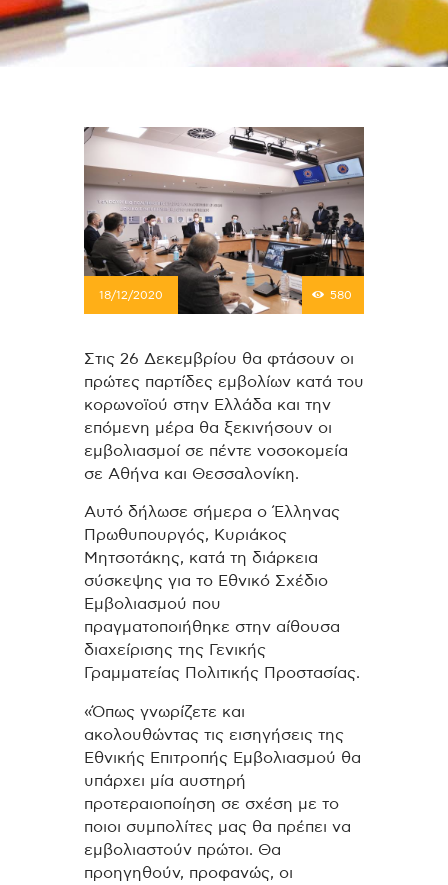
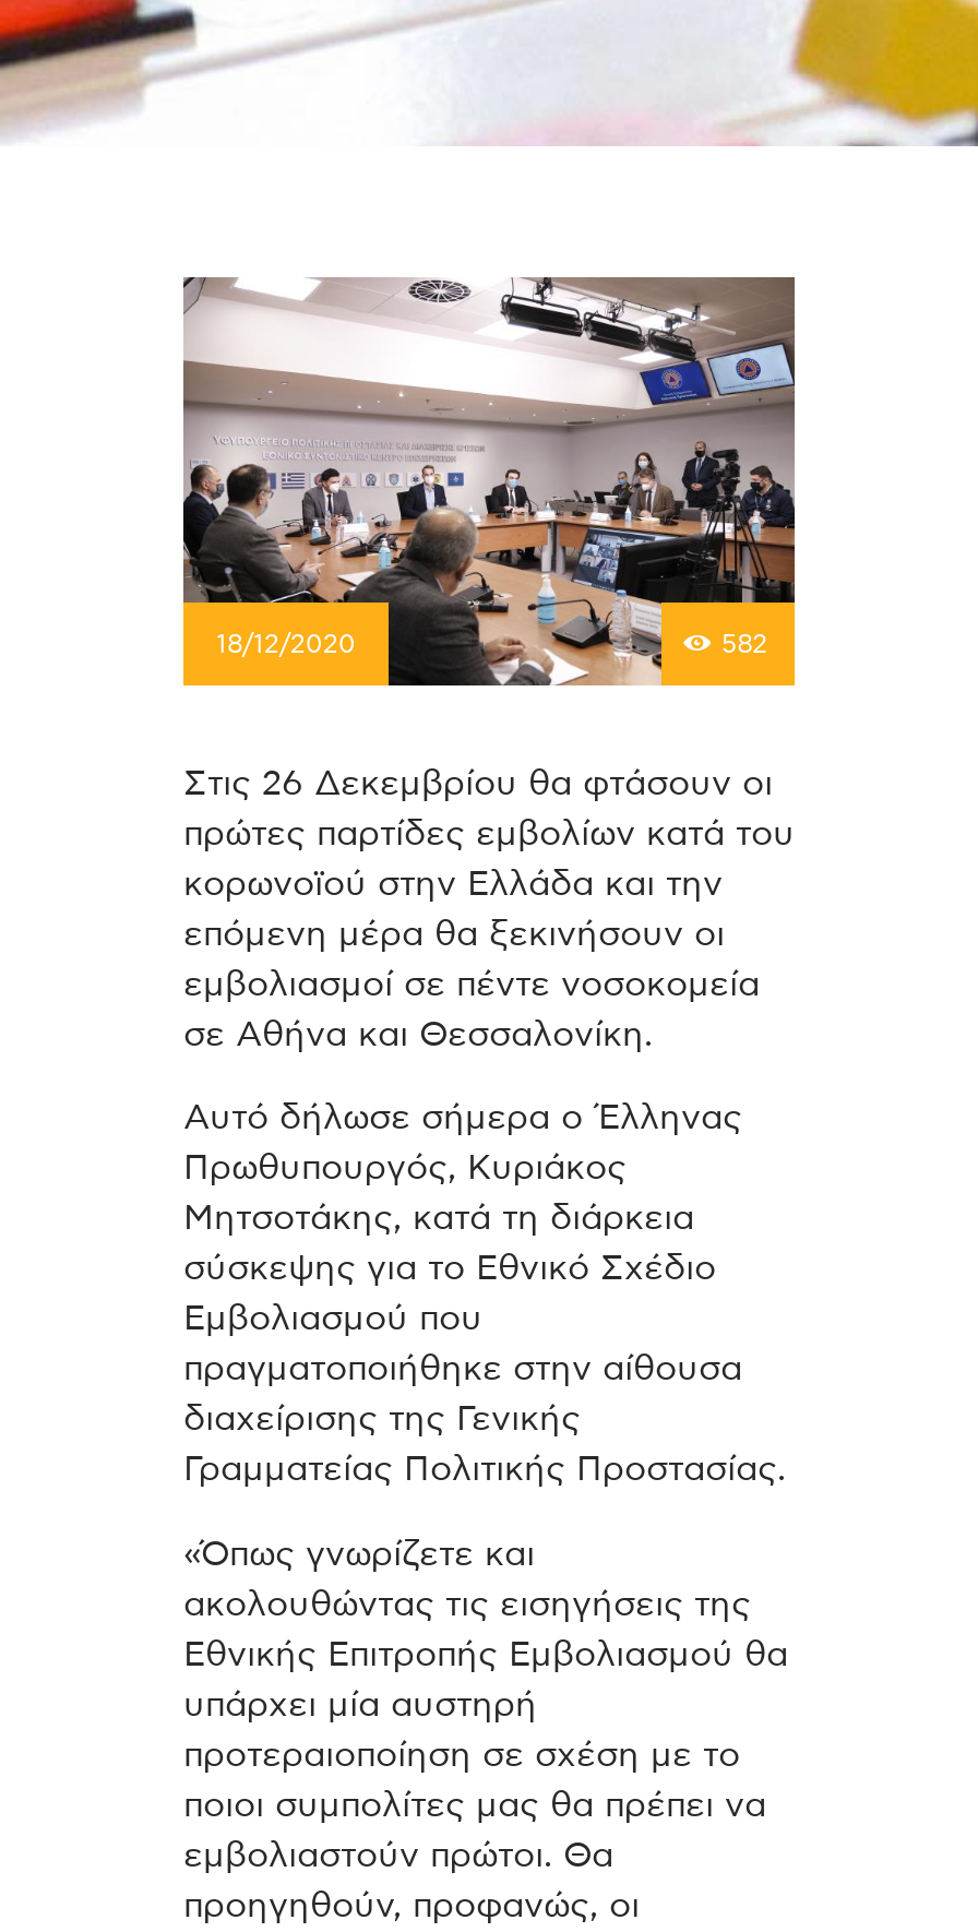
[330,289,352,301] 580 -> [722,631,768,657] 582

